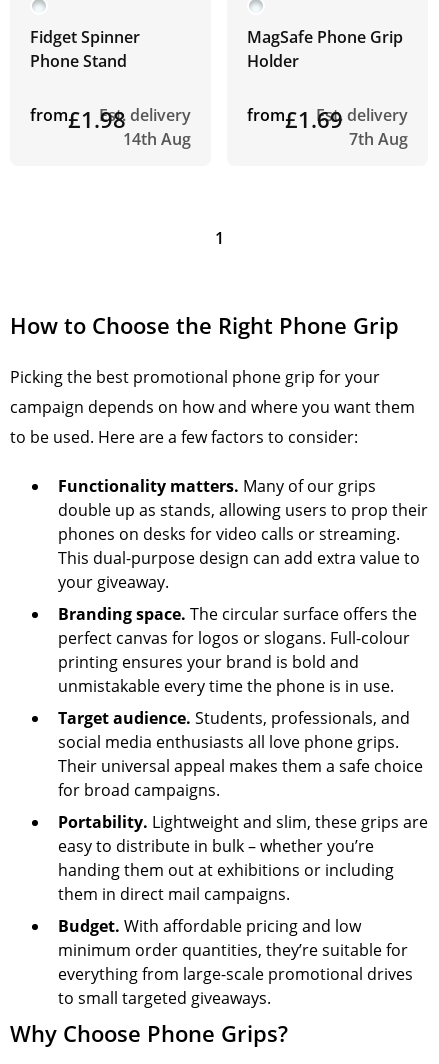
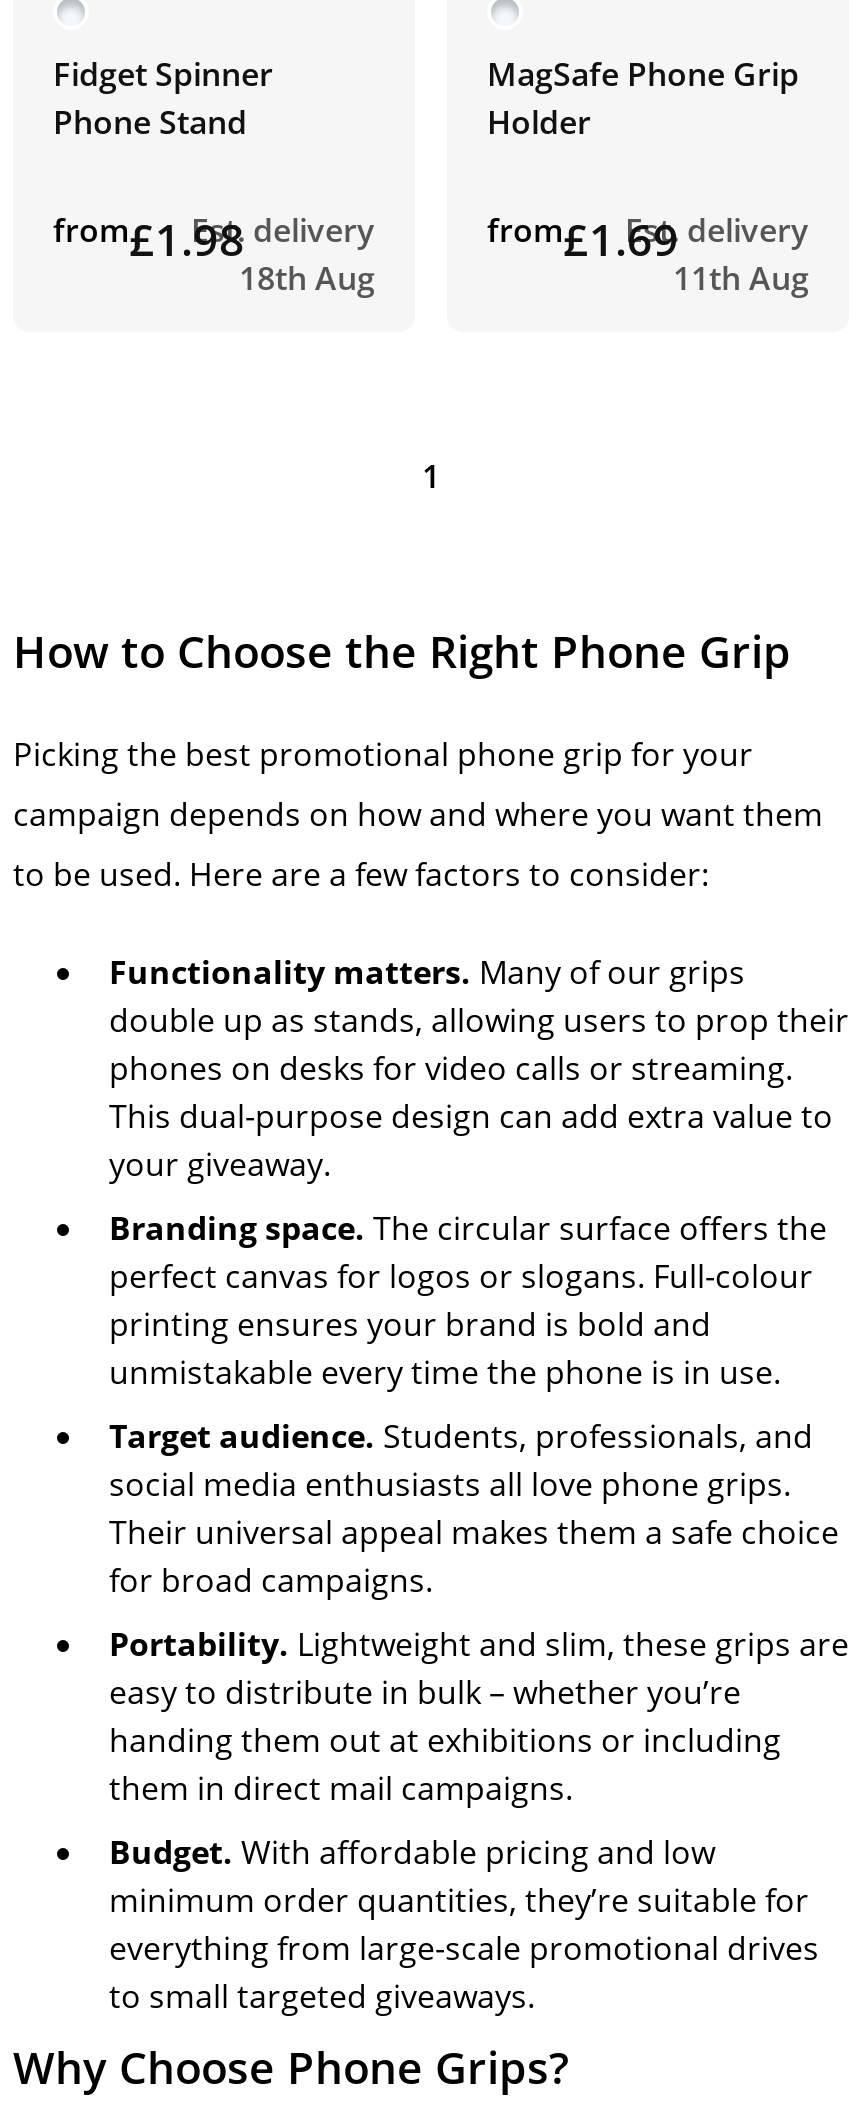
[123,128,191,150] 14th Aug -> [239,256,375,300] 18th Aug
[349,128,408,150] 7th Aug -> [673,256,809,300] 11th Aug

